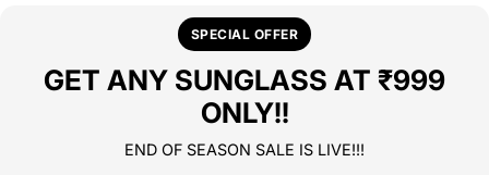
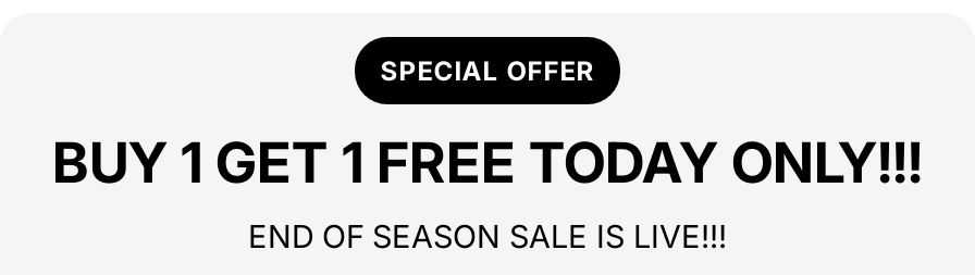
[44,62,445,129] GET ANY SUNGLASS AT ₹999 | ONLY!! -> [52,127,923,195] BUY 1 GET 1 FREE TODAY ONLY!!!

